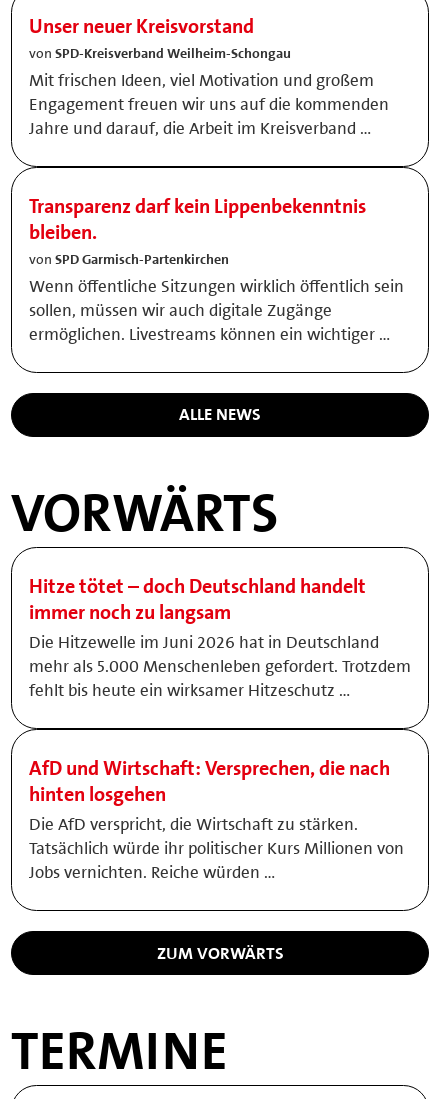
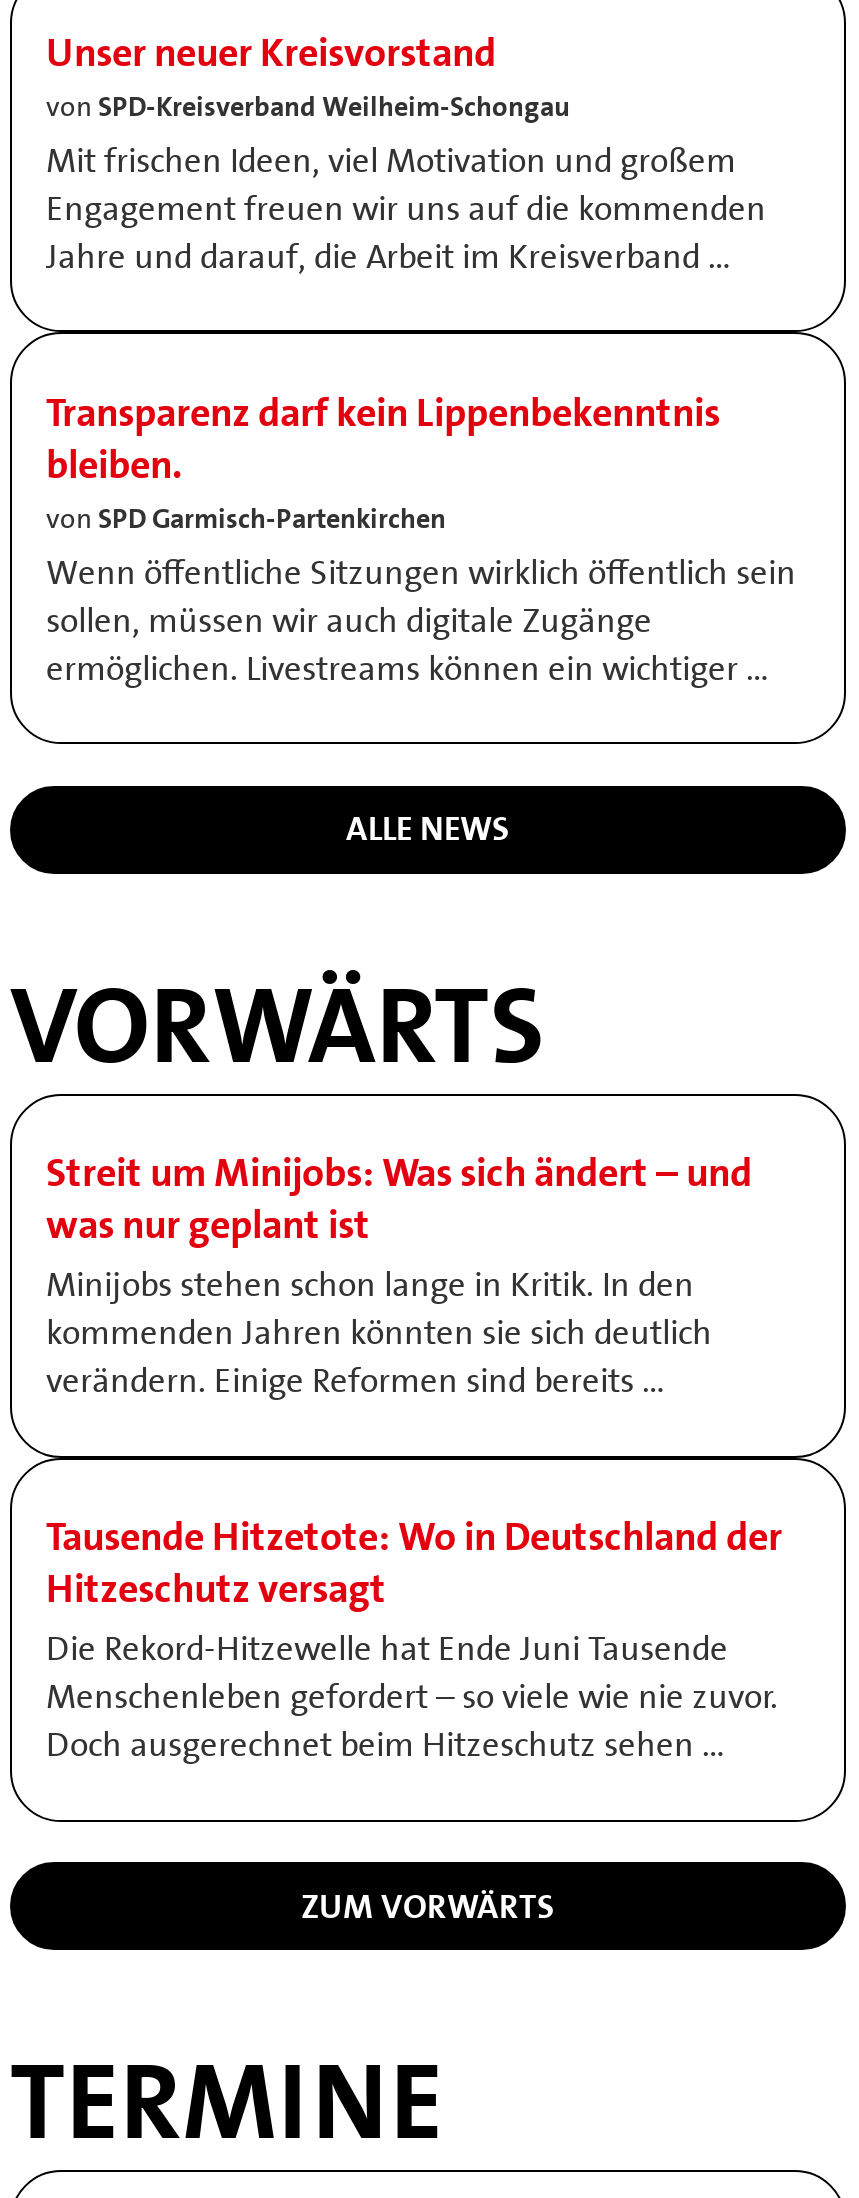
[29,573,411,701] Hitze tötet – doch Deutschland handelt | immer noch zu langsam | Die Hitzewelle im Juni 2026 hat in Deutschland | mehr als 5.000 Menschenleben gefordert. Trotzdem | fehlt bis heute ein wirksamer Hitzeschutz … -> [46,1147,752,1403] Streit um Minijobs: Was sich ändert – und | was nur geplant ist | Minijobs stehen schon lange in Kritik. In den | kommenden Jahren könnten sie sich deutlich | verändern. Einige Reformen sind bereits …
[29,755,404,883] AfD und Wirtschaft: Versprechen, die nach | hinten losgehen | Die AfD verspricht, die Wirtschaft zu stärken. | Tatsächlich würde ihr politischer Kurs Millionen von | Jobs vernichten. Reiche würden … -> [46,1511,782,1767] Tausende Hitzetote: Wo in Deutschland der | Hitzeschutz versagt | Die Rekord-Hitzewelle hat Ende Juni Tausende | Menschenleben gefordert – so viele wie nie zuvor. | Doch ausgerechnet beim Hitzeschutz sehen …

